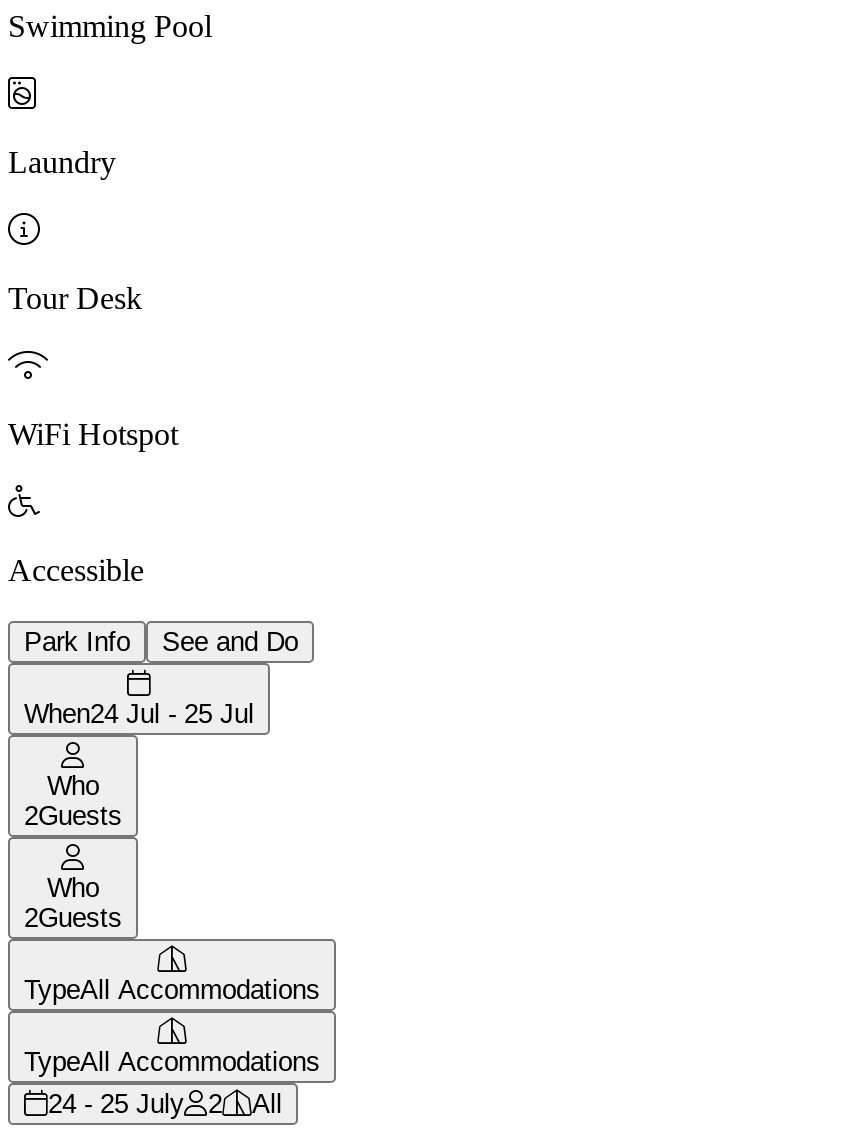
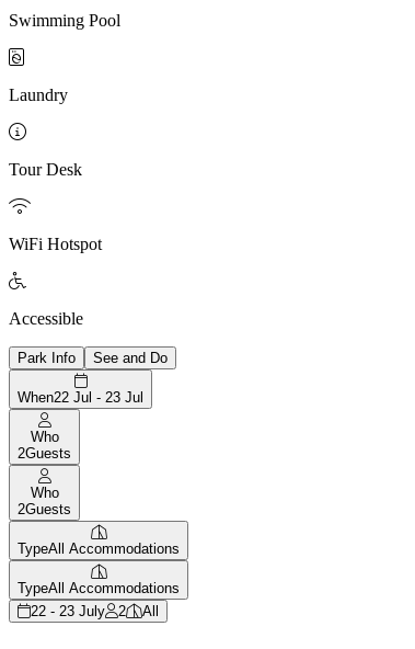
[24,699,254,729] When24 Jul - 25 Jul -> [18,389,143,406] When22 Jul - 23 Jul
[48,1089,282,1119] 24 - 25 July 2 All -> [31,603,159,619] 22 - 23 July 2 All

